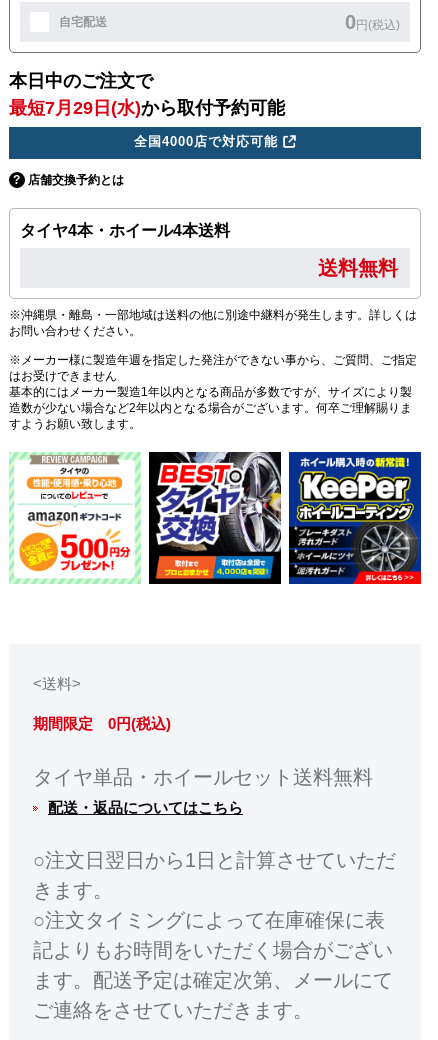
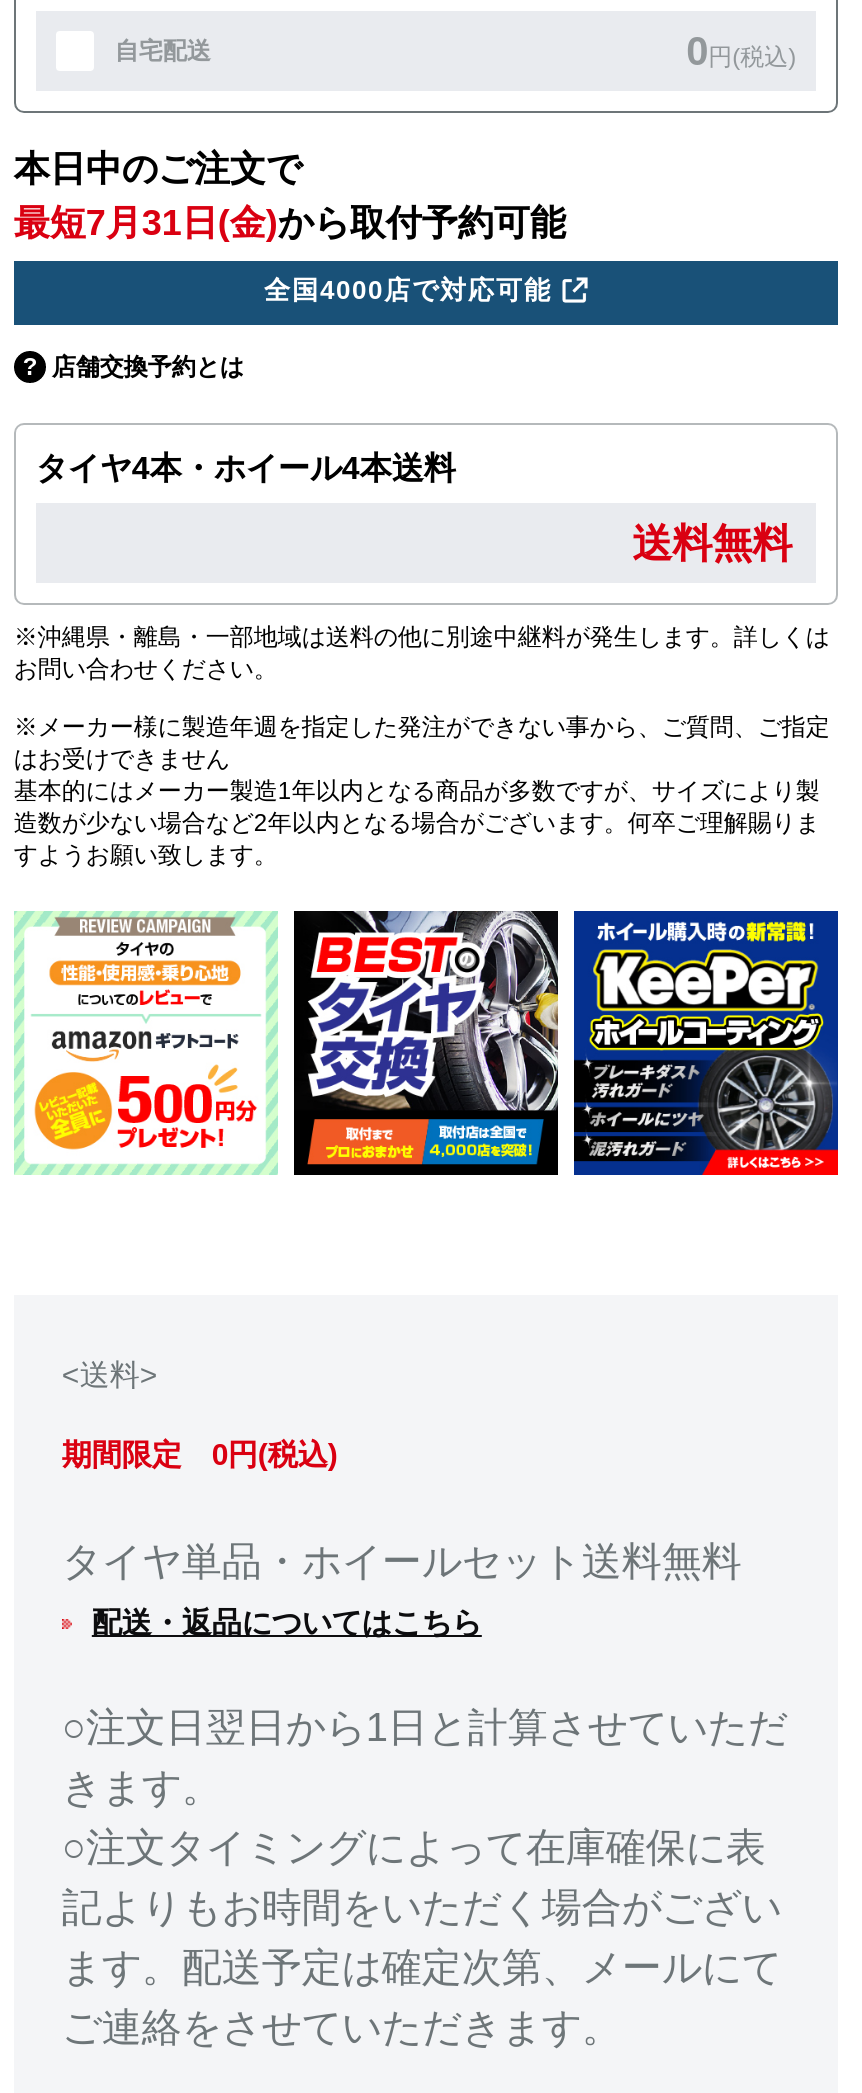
[9,98,285,118] 最短7月29日(水)から取付予約可能 -> [14,202,566,242] 最短7月31日(金)から取付予約可能

